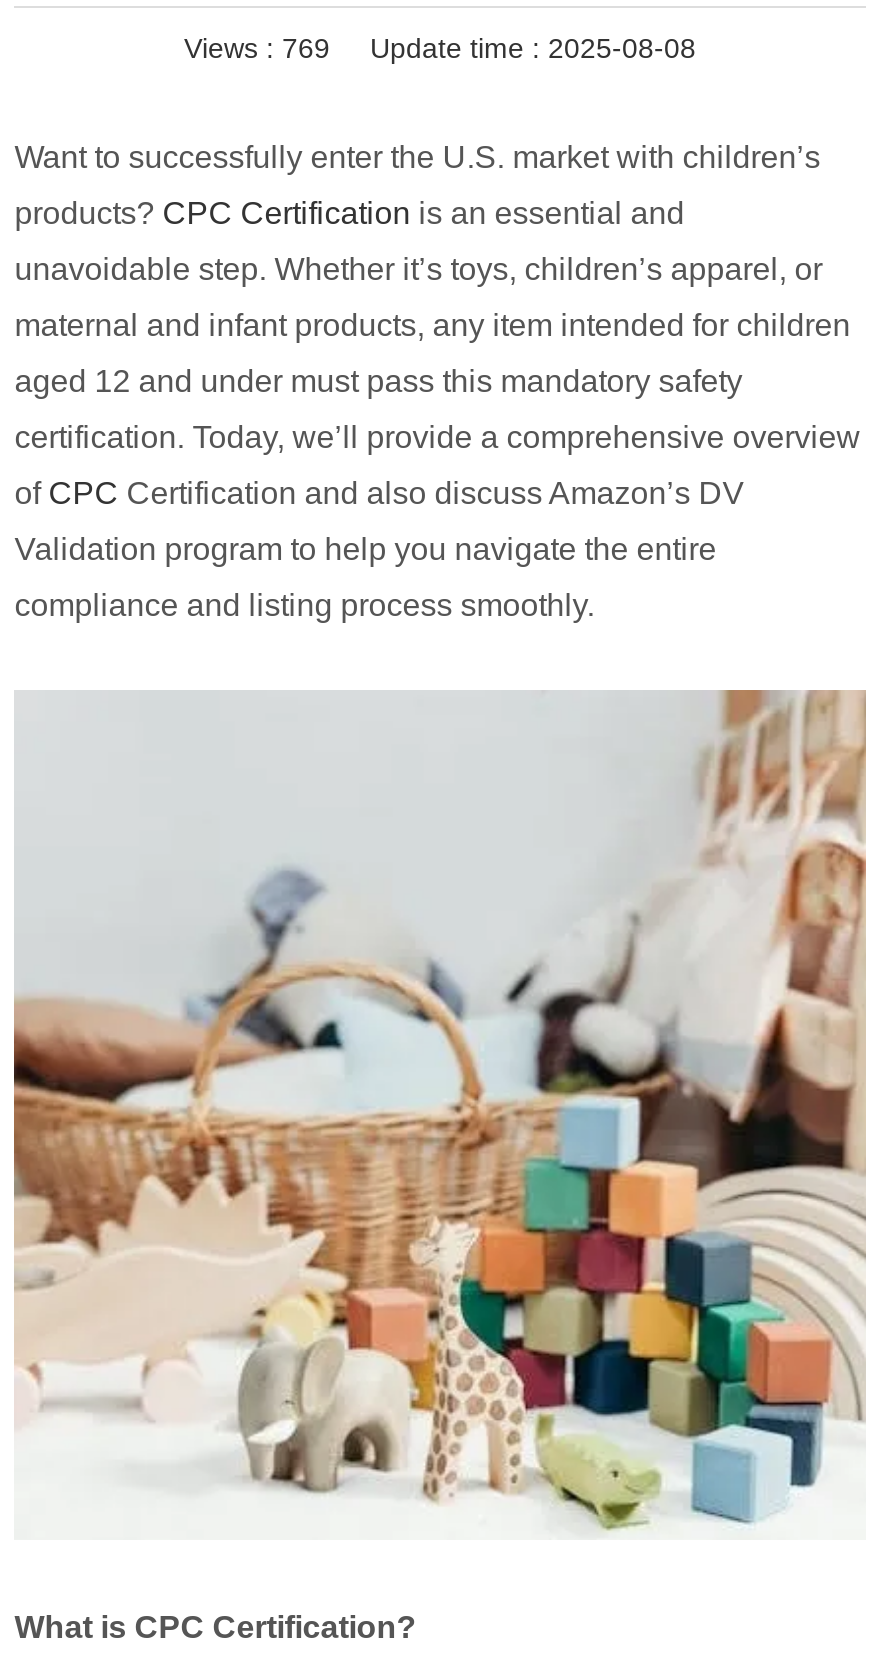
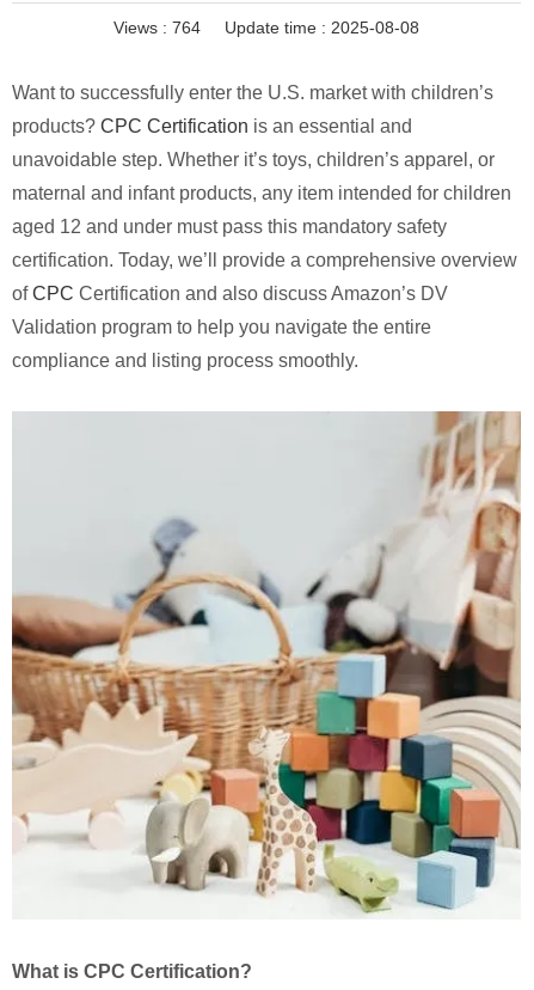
[184,31,696,63] Views : 769 Update time : 2025-08-08 -> [113,18,419,37] Views : 764 Update time : 2025-08-08

